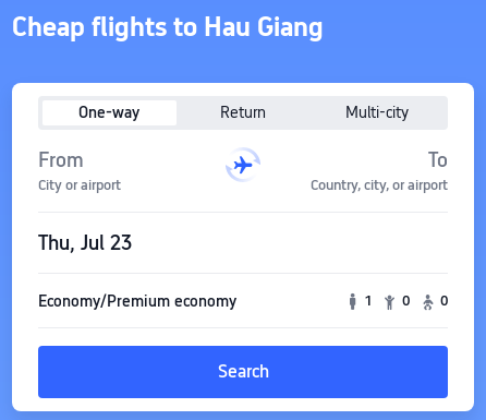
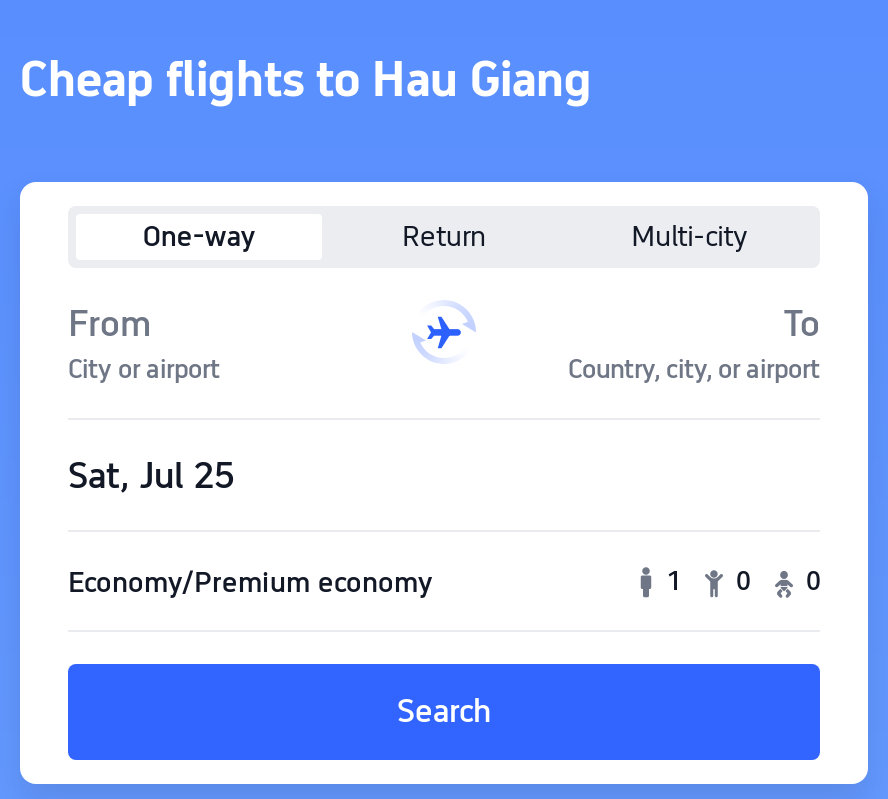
[38,231,132,254] Thu, Jul 23 -> [68,453,234,495] Sat, Jul 25

